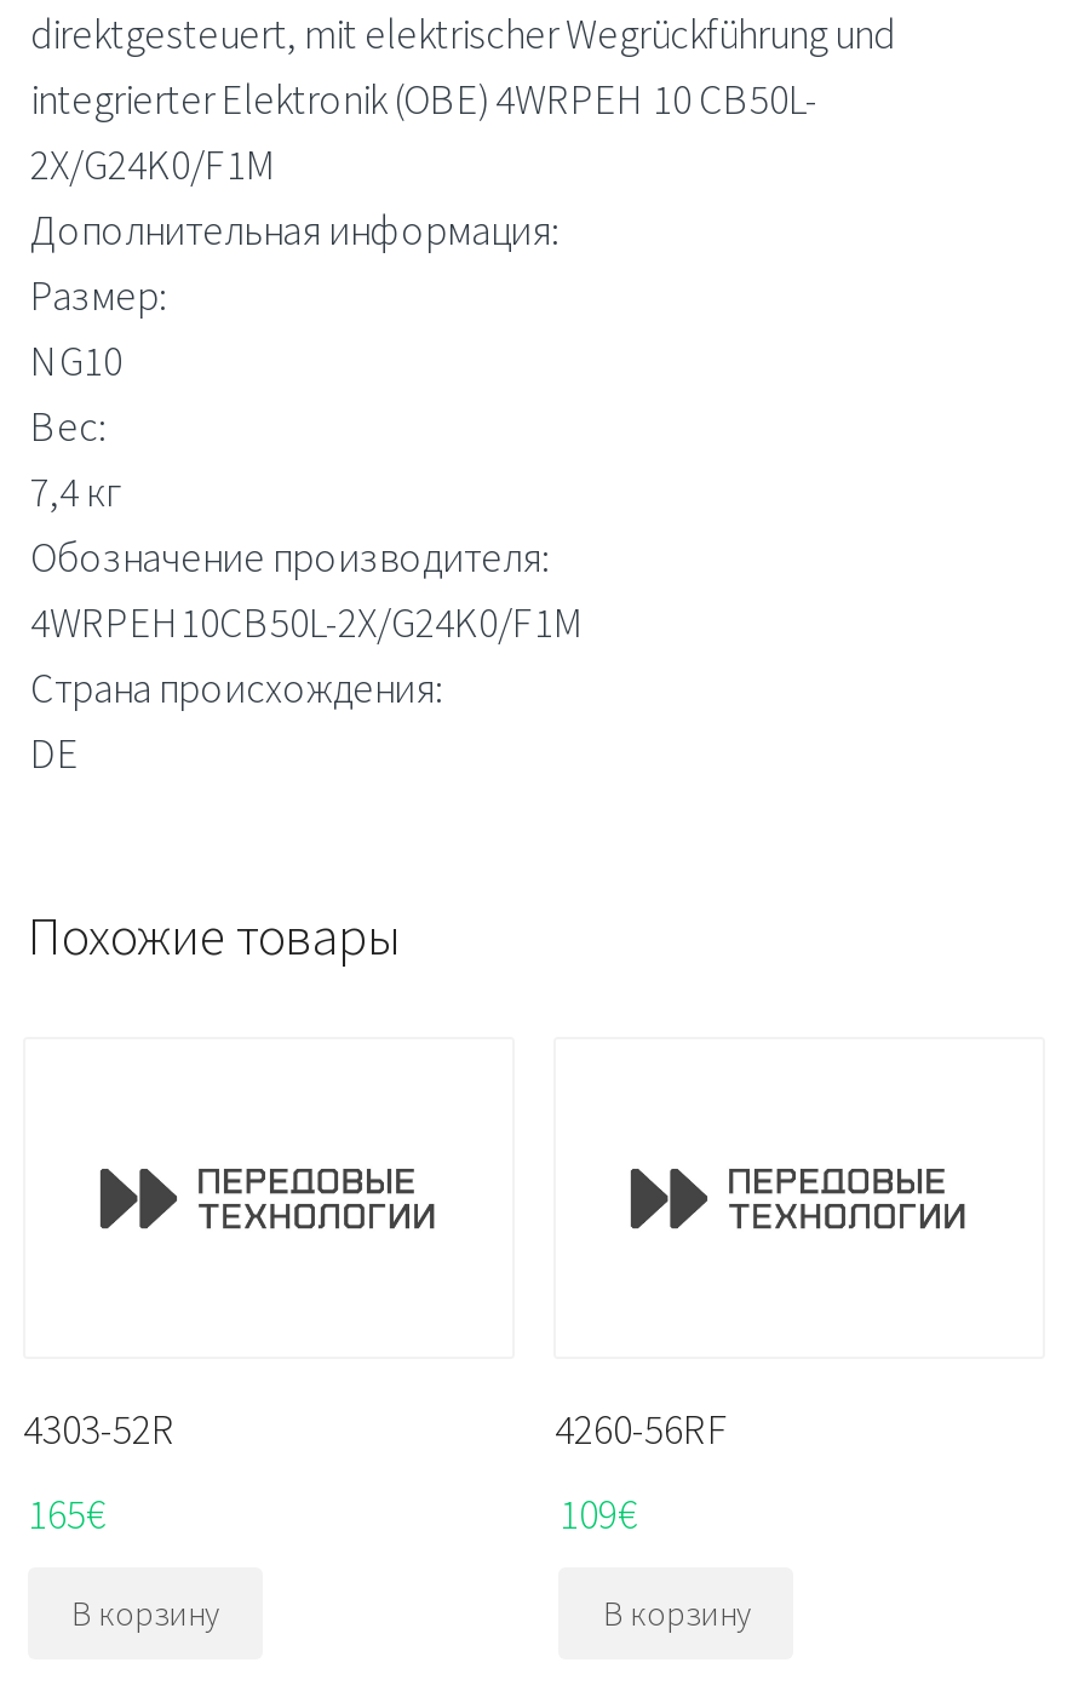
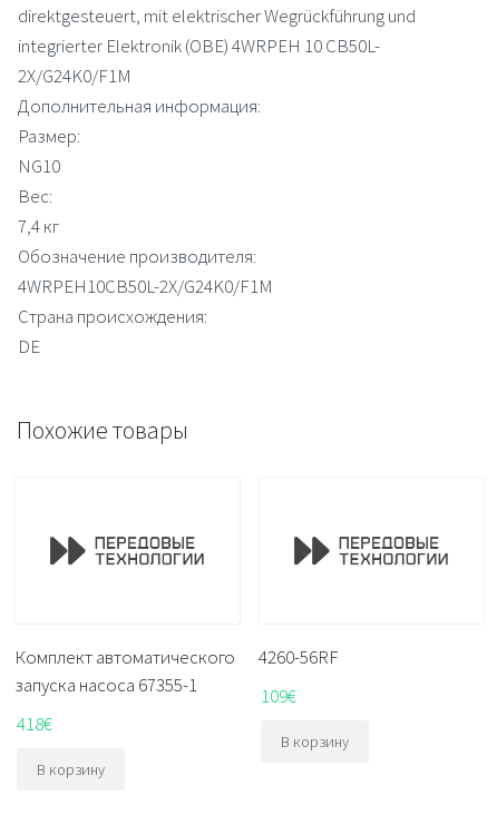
[23,1403,176,1456] 4303-52R -> [14,645,235,697] Комплект автоматического | запуска насоса 67355-1
[28,1486,105,1540] 165€ -> [17,711,52,735] 418€

